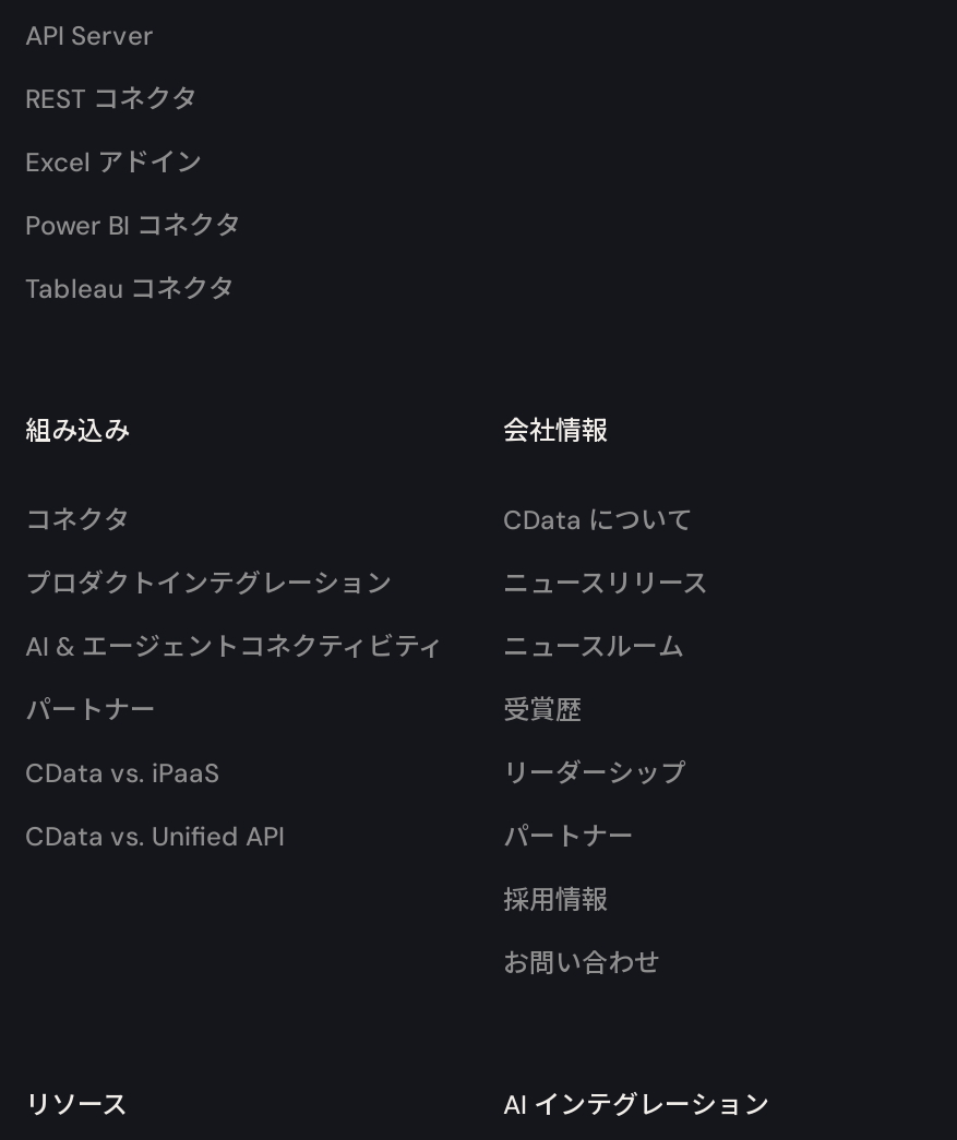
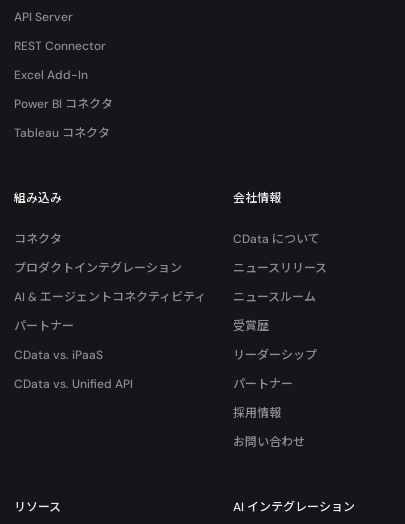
[25,81,198,116] REST コネクタ -> [14,38,106,54] REST Connector
[25,144,202,179] Excel アドイン -> [14,67,88,83] Excel Add-In

